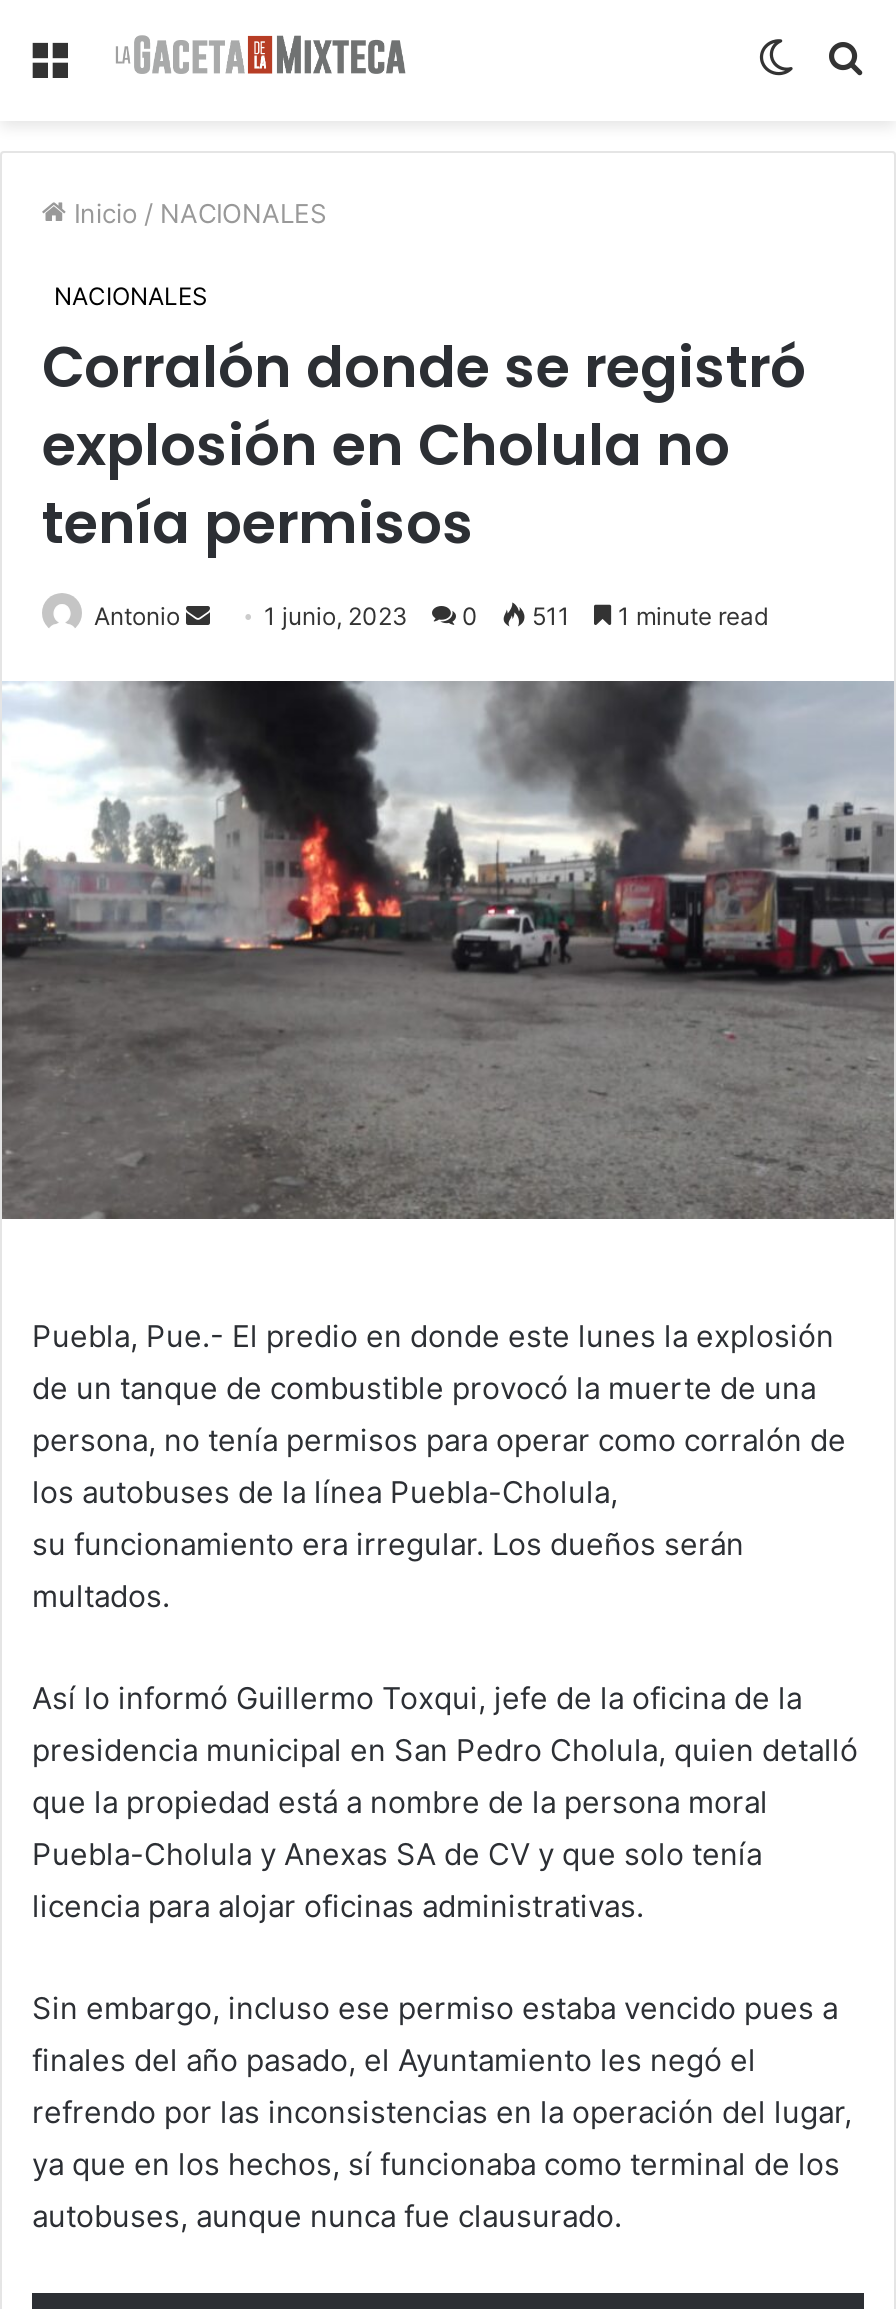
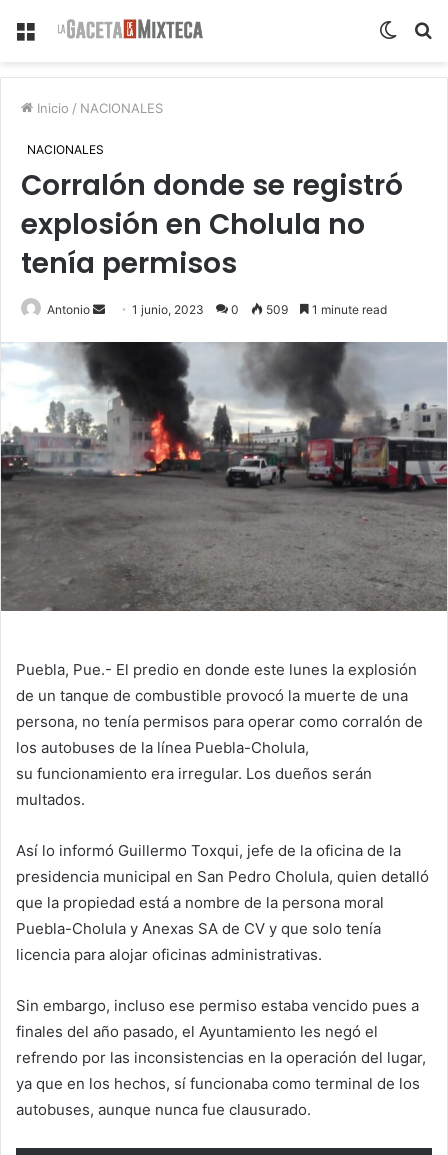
[526,601,570,631] 511 -> [263,302,288,317] 509

